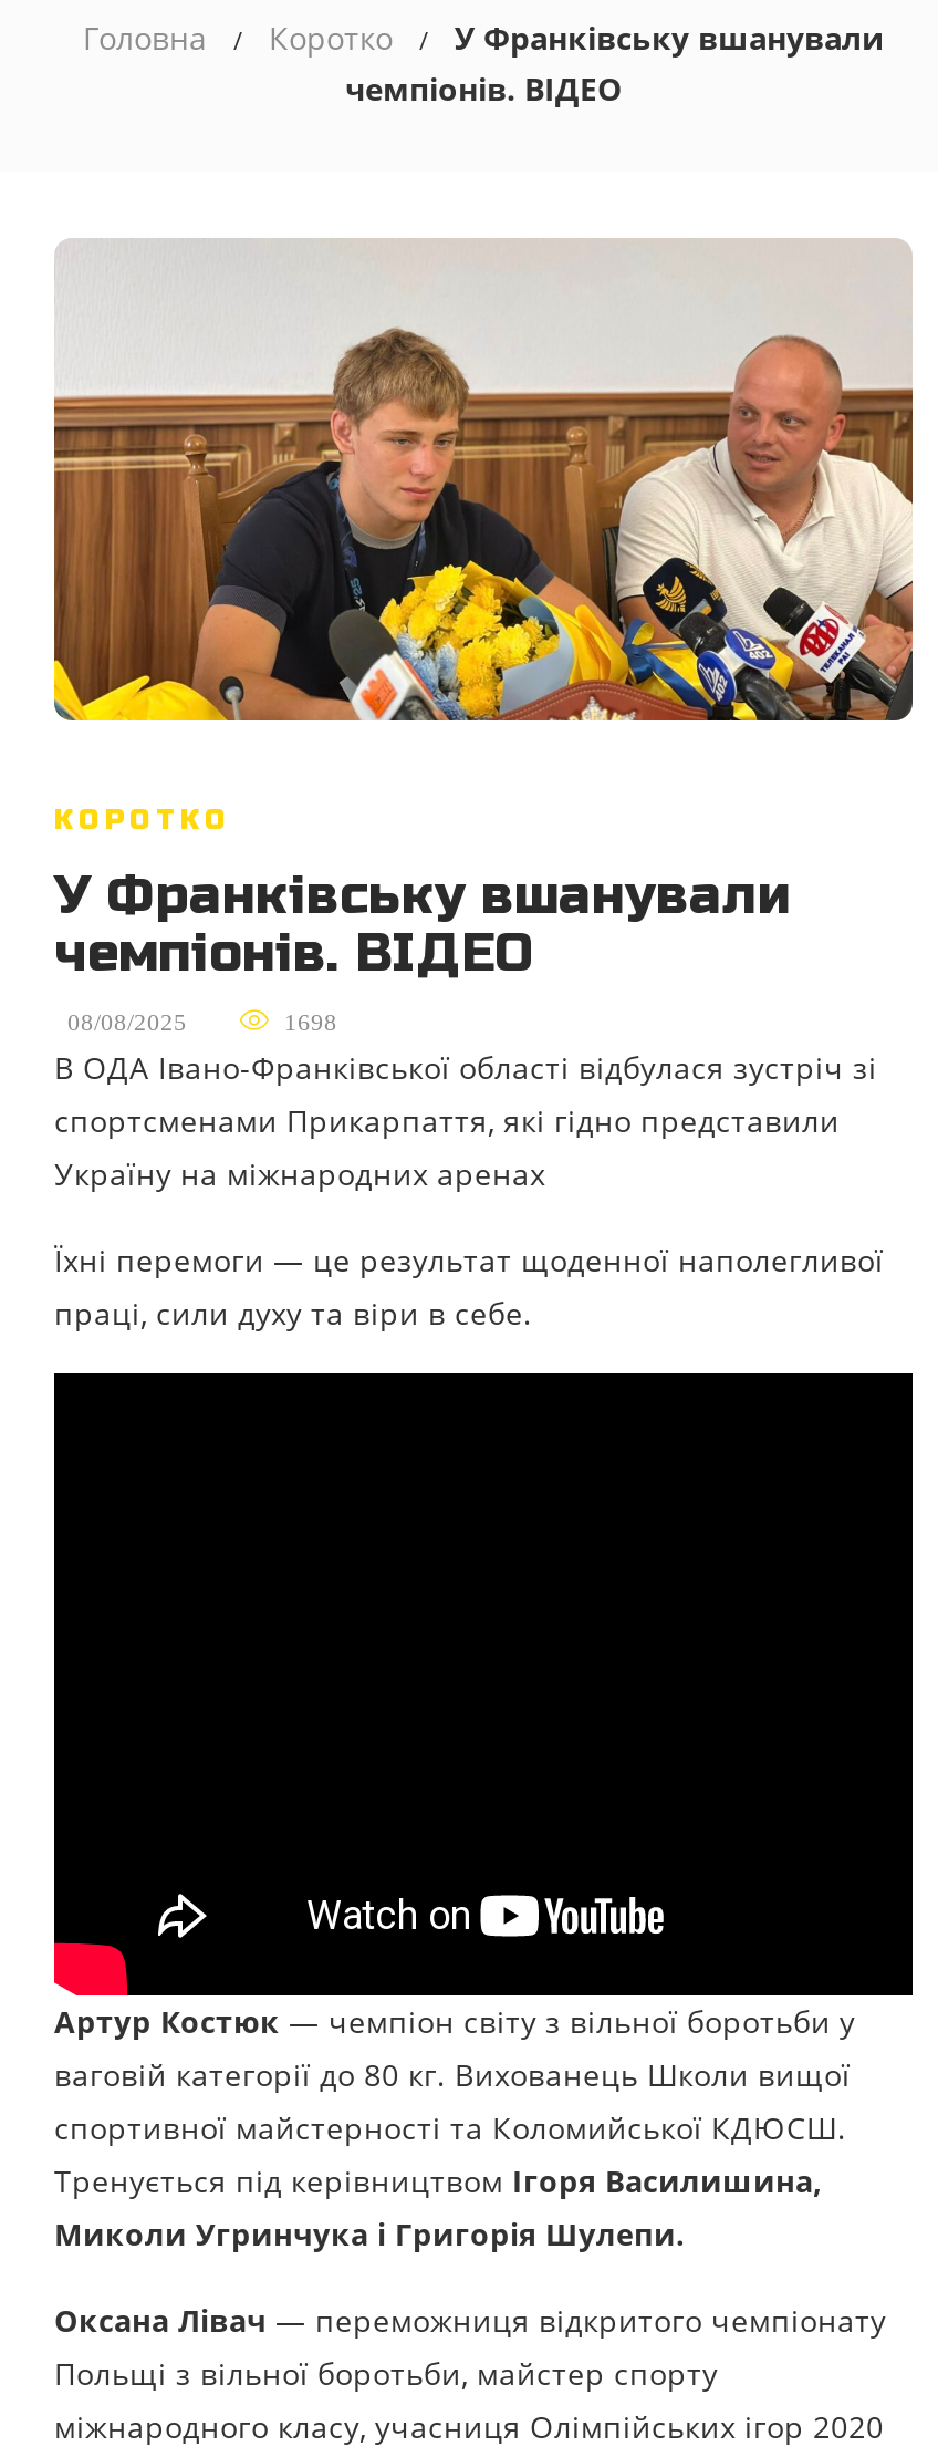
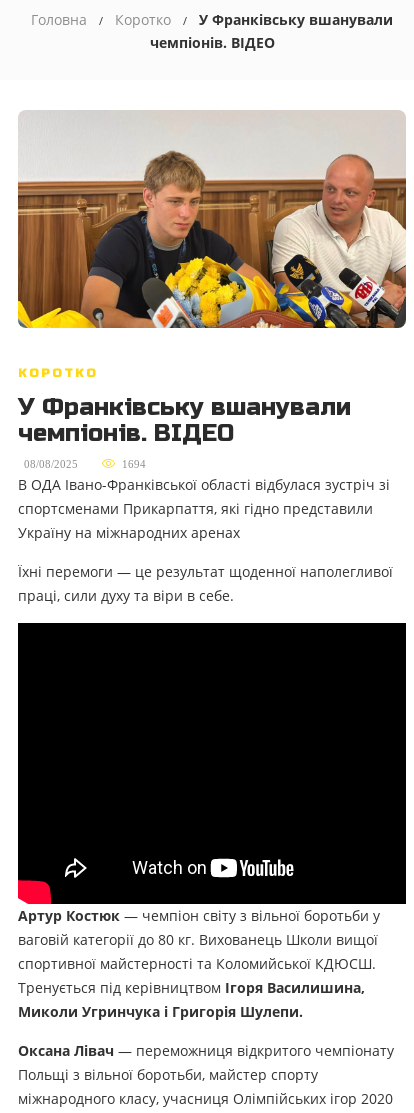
[278,1009,337,1035] 1698 -> [119,458,146,470] 1694

